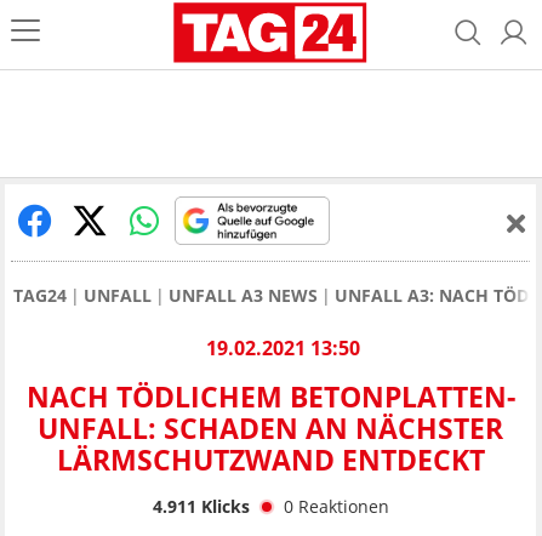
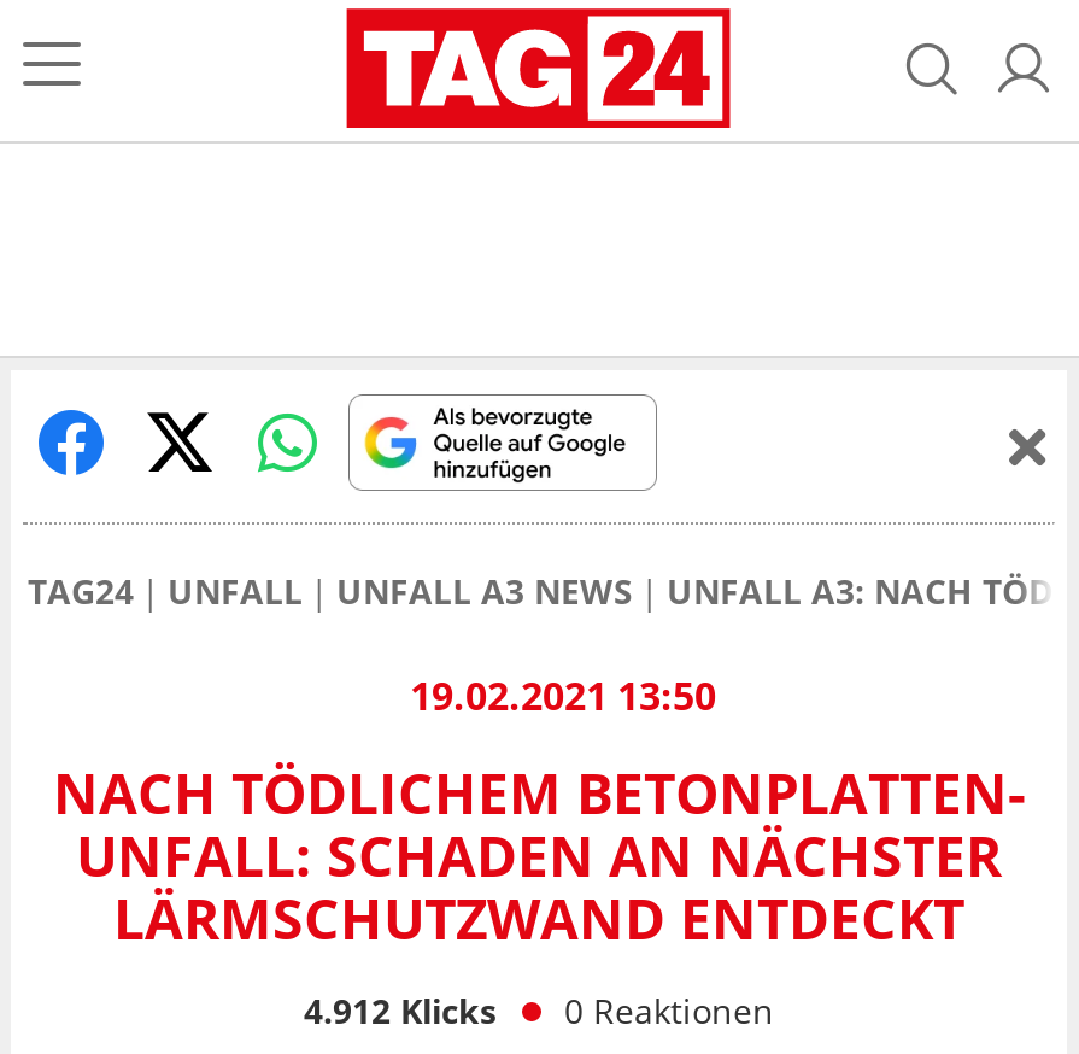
[152,495,389,518] 4.911 Klicks 0 Reaktionen -> [304,987,774,1033] 4.912 Klicks 0 Reaktionen

